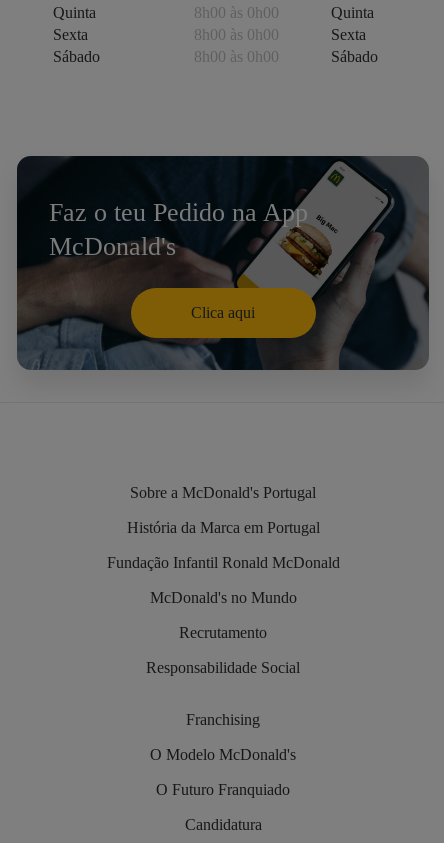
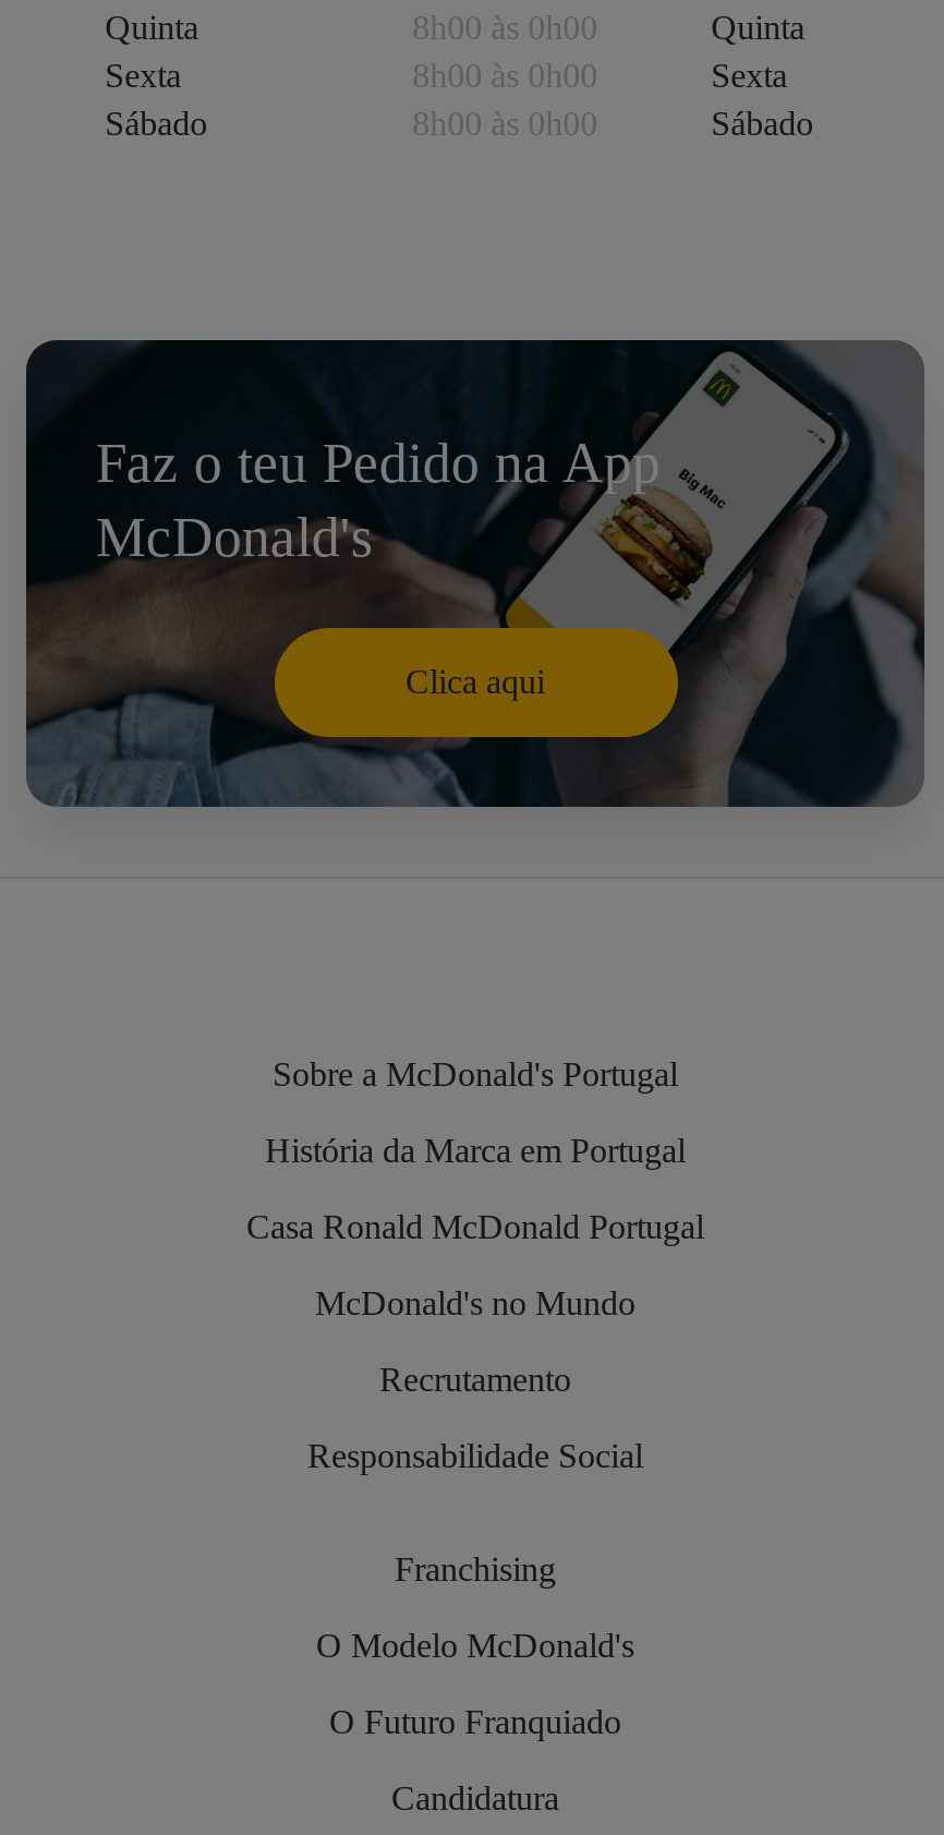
[106,554,339,571] Fundação Infantil Ronald McDonald -> [246,1209,704,1246] Casa Ronald McDonald Portugal

